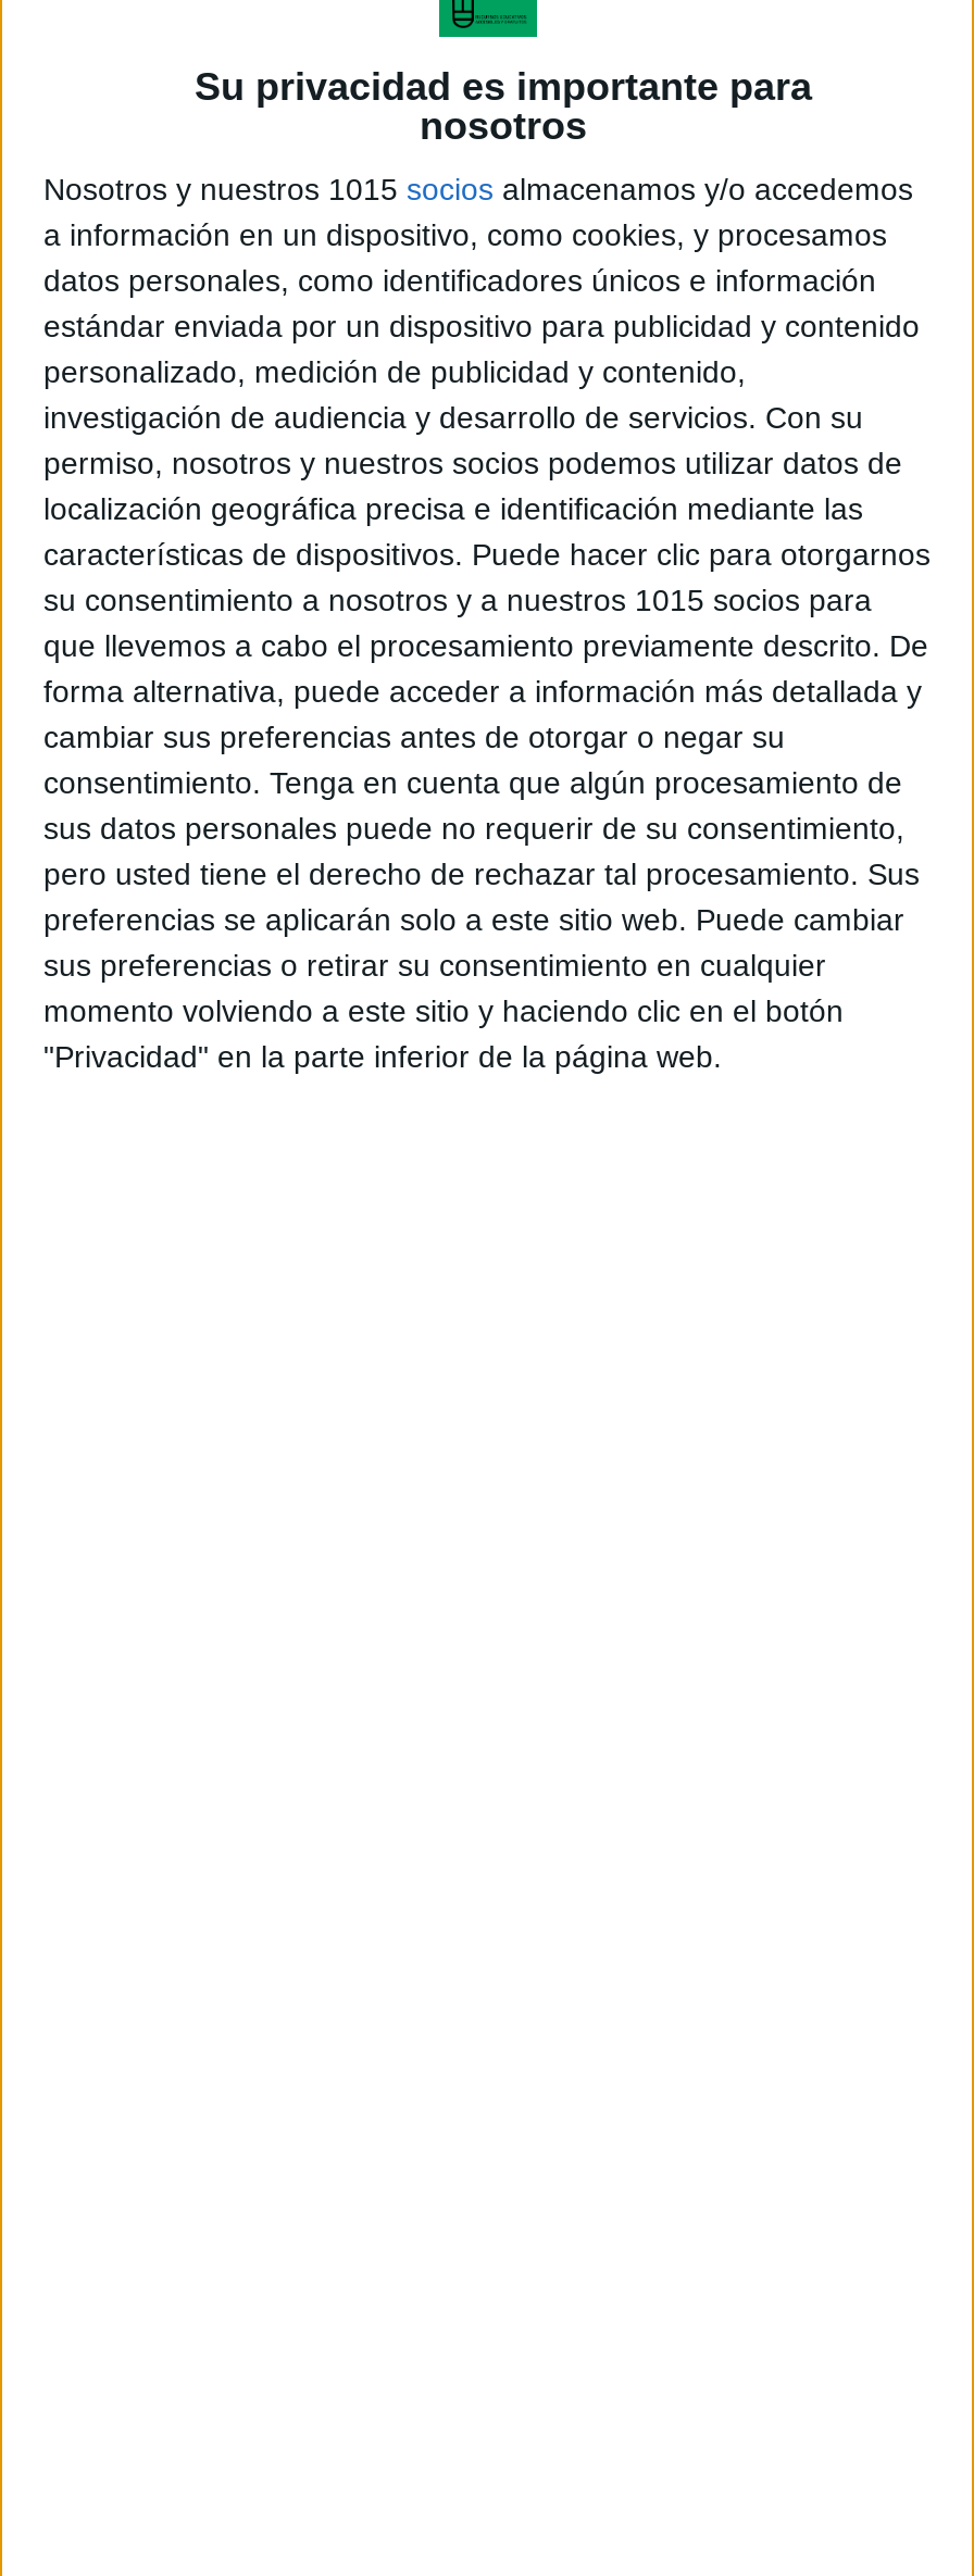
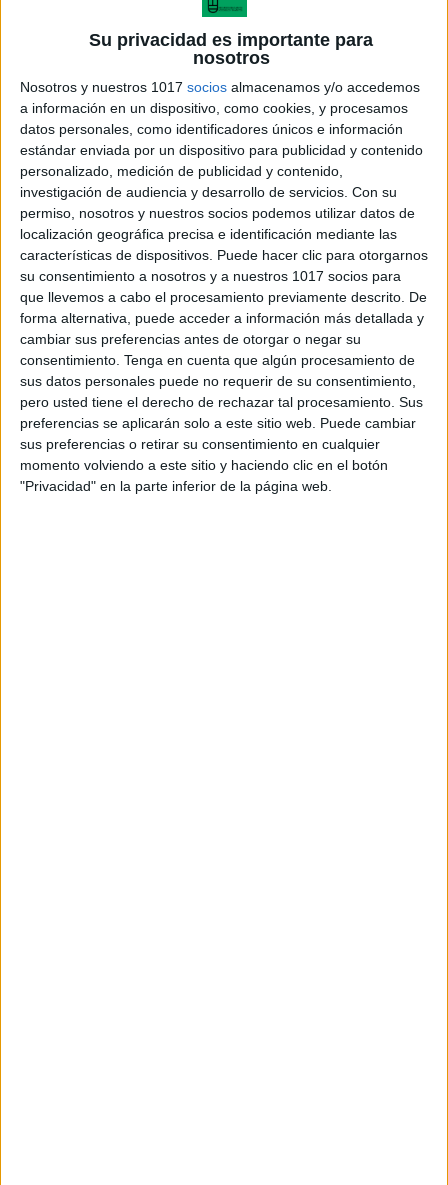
[43,173,913,207] Nosotros y nuestros 1015 socios almacenamos y/o accedemos -> [20,79,420,95] Nosotros y nuestros 1017 socios almacenamos y/o accedemos
[43,583,872,618] su consentimiento a nosotros y a nuestros 1015 socios para -> [20,268,401,284] su consentimiento a nosotros y a nuestros 1017 socios para

